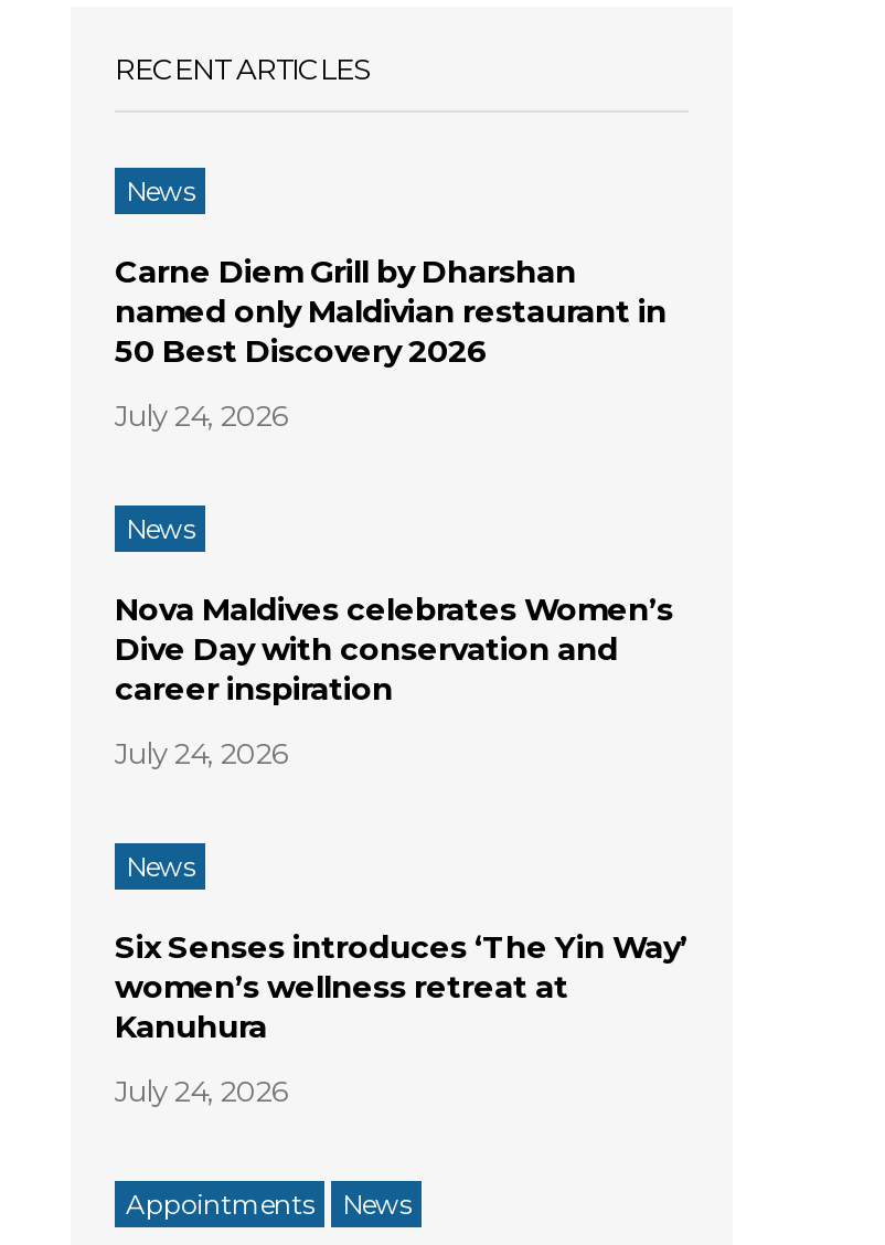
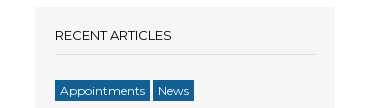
[115,174,687,1108] News | Carne Diem Grill by Dharshan | named only Maldivian restaurant in | 50 Best Discovery 2026 | July 24, 2026 | News | Nova Maldives celebrates Women’s | Dive Day with conservation and | career inspiration | July 24, 2026 | News | Six Senses introduces ‘The Yin Way’ | women’s wellness retreat at | Kanuhura | July 24, 2026 -> none

